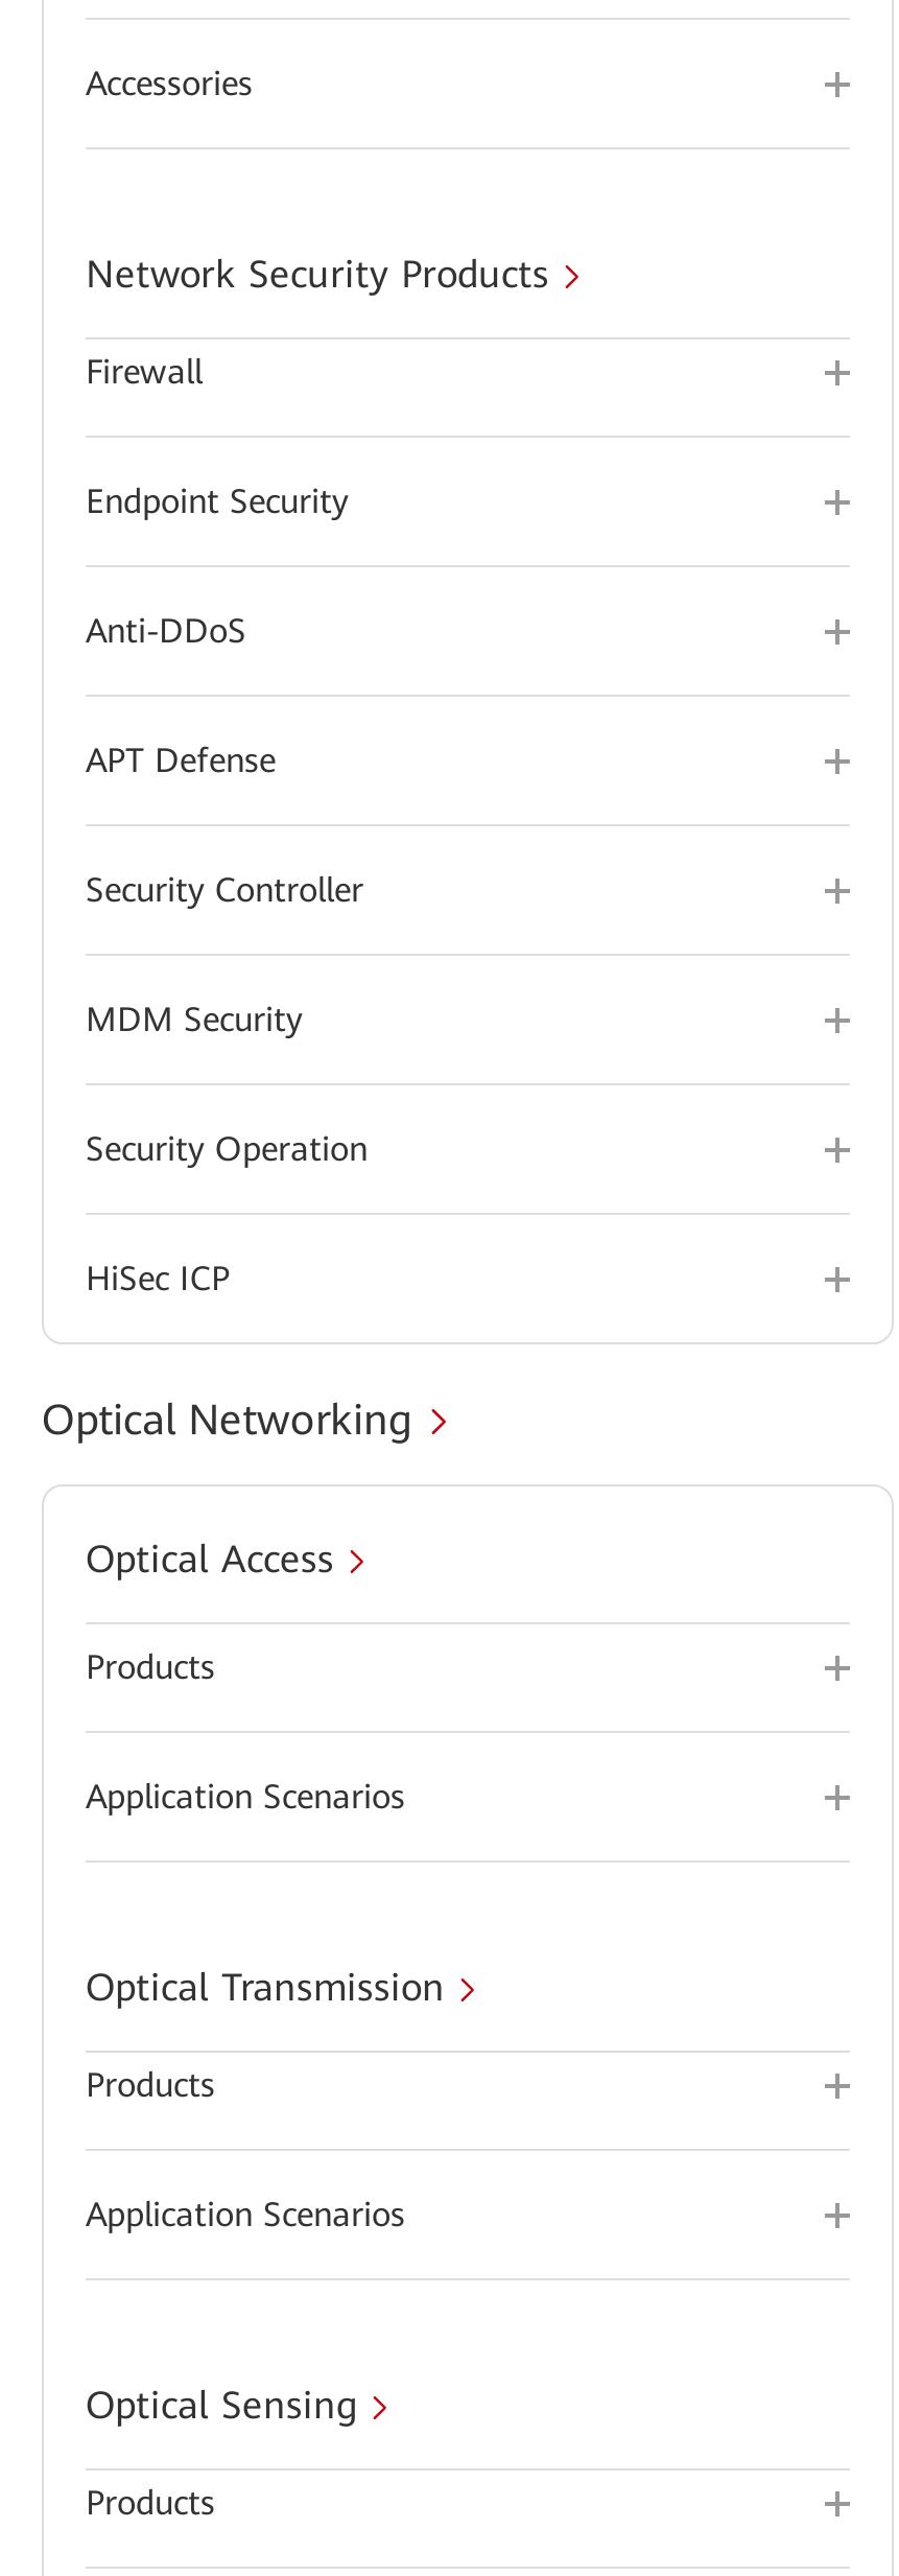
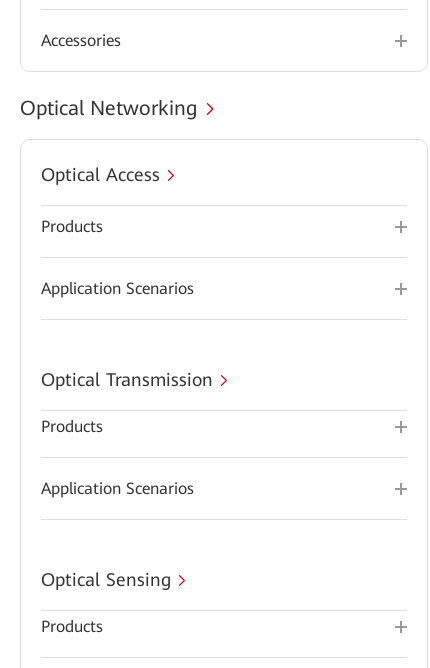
[86,252,549,1298] Network Security Products | Firewall | Endpoint Security | Anti-DDoS | APT Defense | Security Controller | MDM Security | Security Operation | HiSec ICP -> none

